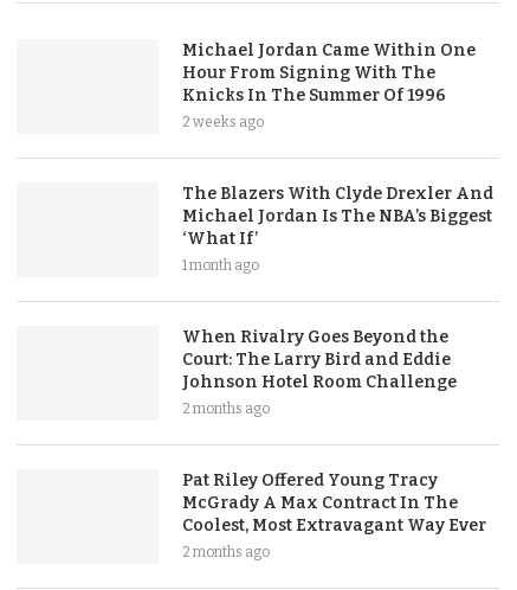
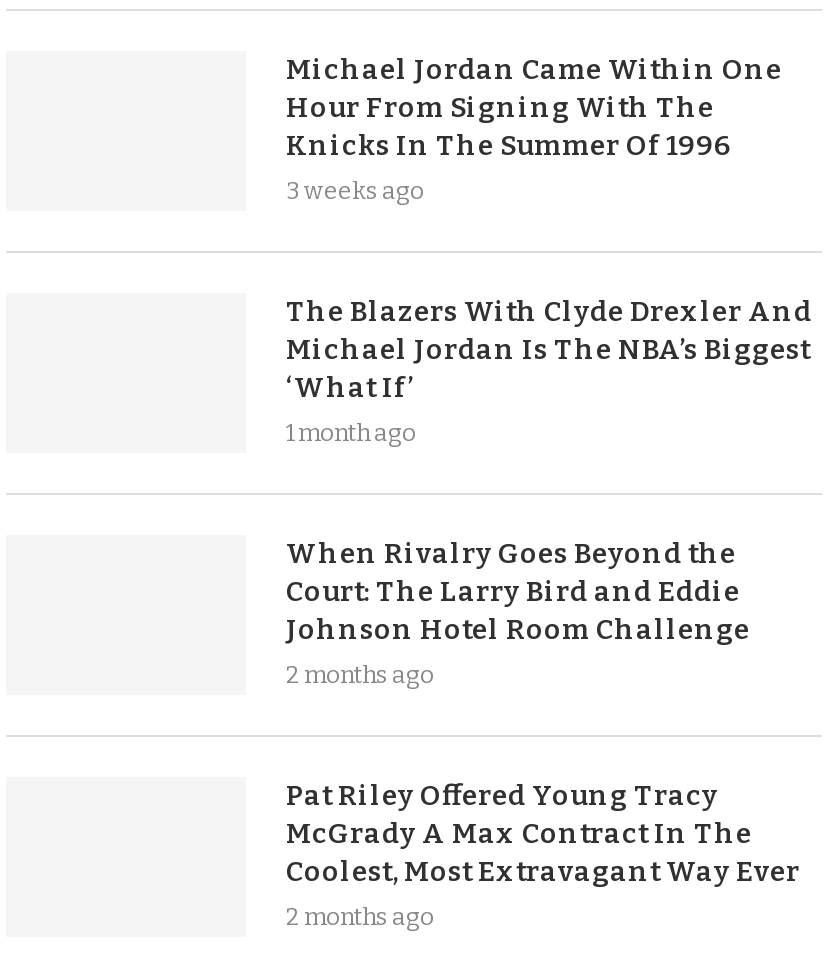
[182,113,264,130] 2 weeks ago -> [286,176,424,204] 3 weeks ago

